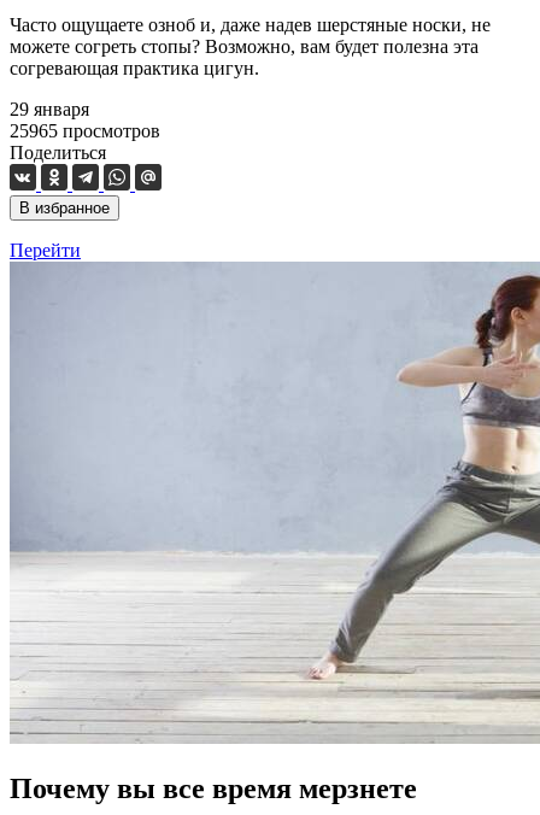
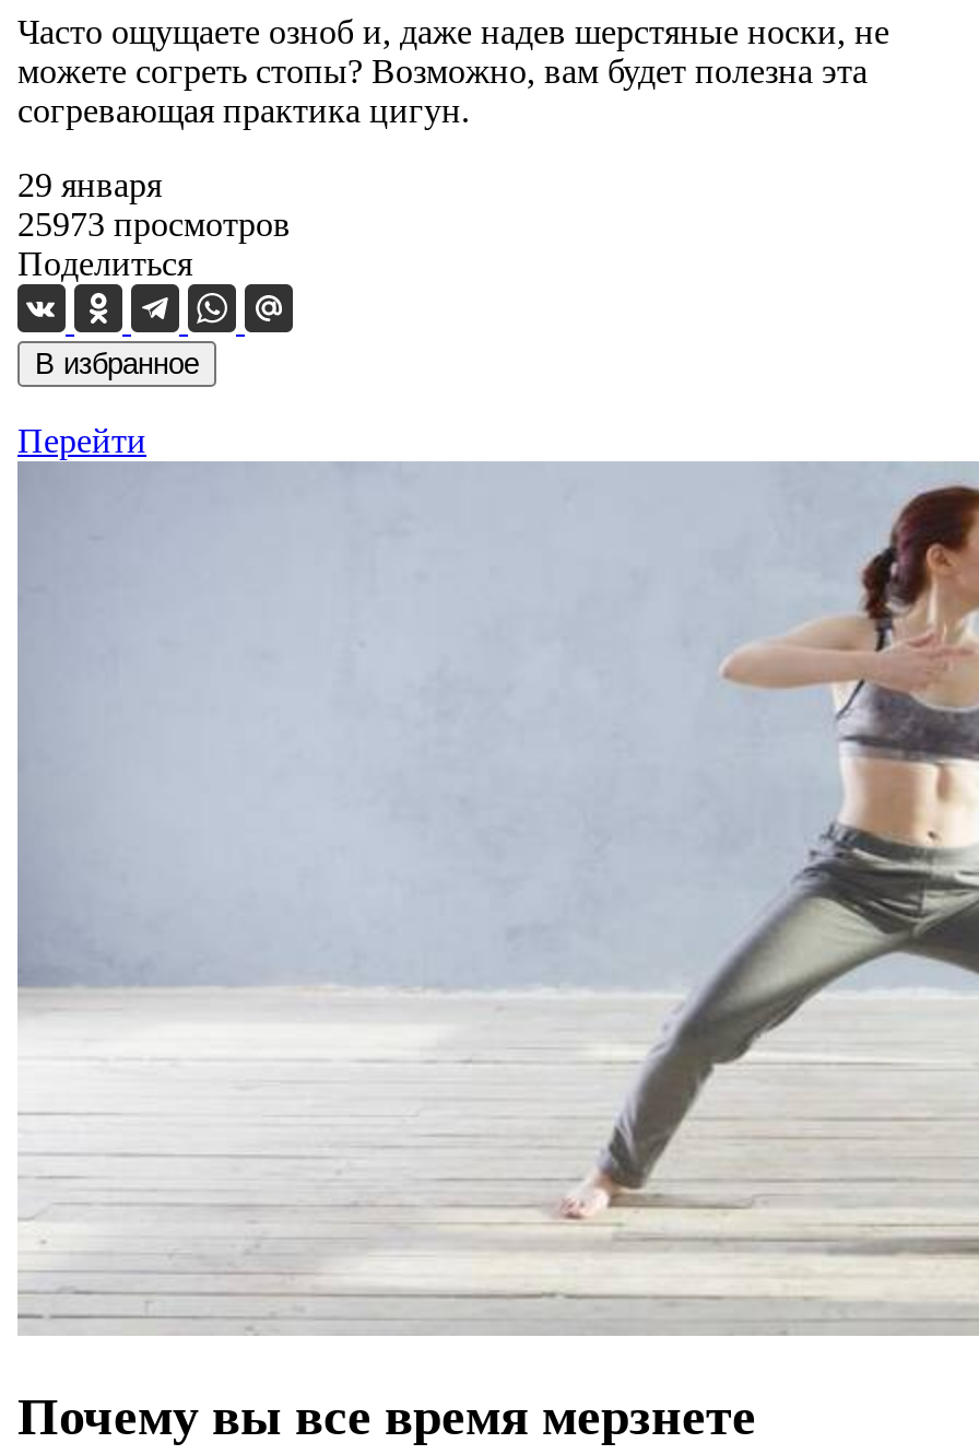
[10,120,160,141] 25965 просмотров -> [17,205,291,242] 25973 просмотров

